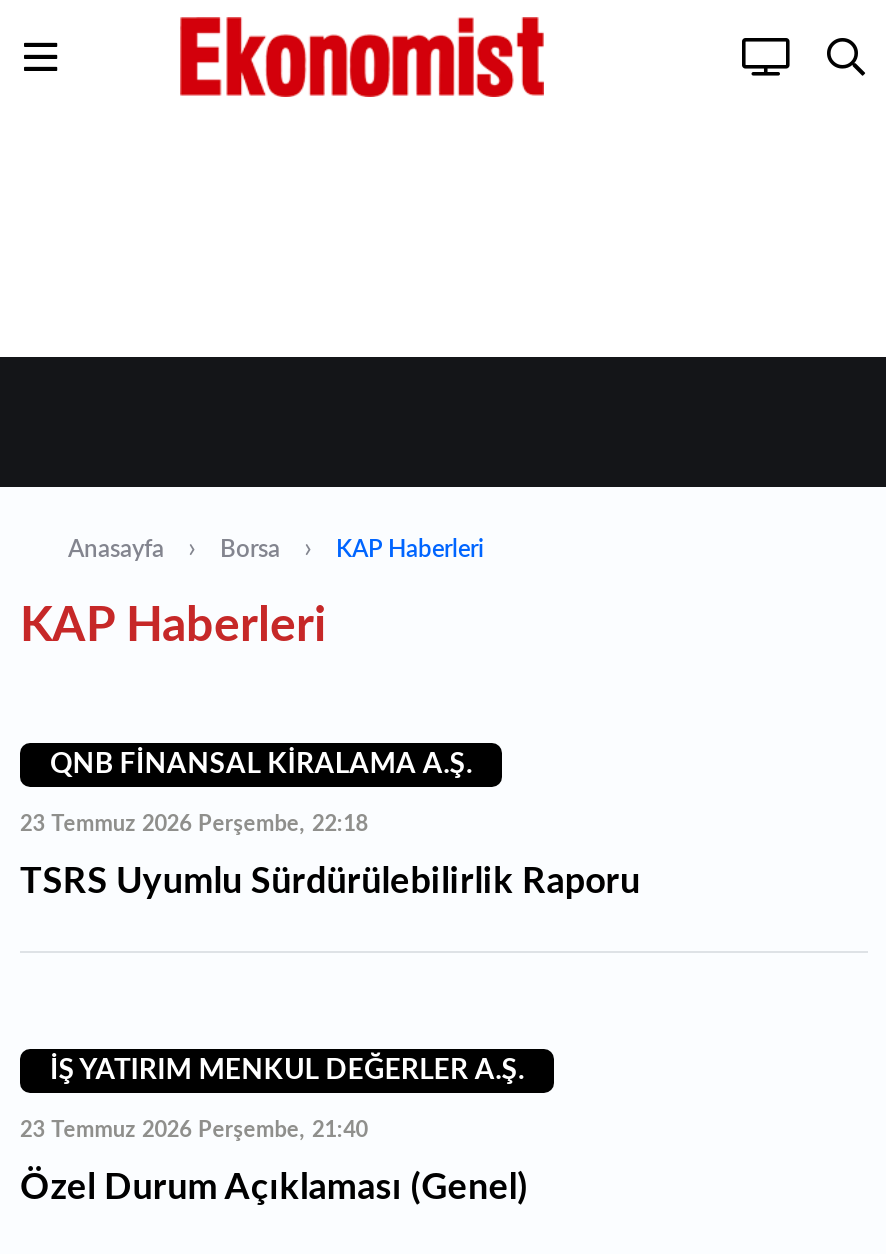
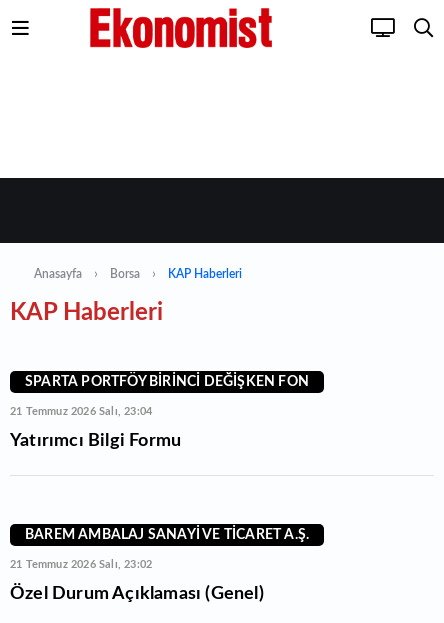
[50,751,472,779] QNB FİNANSAL KİRALAMA A.Ş. -> [25,375,309,389] SPARTA PORTFÖY BİRİNCİ DEĞİŞKEN FON
[20,813,368,835] 23 Temmuz 2026 Perşembe, 22:18 -> [10,406,152,417] 21 Temmuz 2026 Salı, 23:04
[20,865,640,901] TSRS Uyumlu Sürdürülebilirlik Raporu -> [10,432,181,450] Yatırımcı Bilgi Formu
[50,1057,524,1085] İŞ YATIRIM MENKUL DEĞERLER A.Ş. -> [25,528,309,542] BAREM AMBALAJ SANAYİ VE TİCARET A.Ş.
[20,1119,368,1141] 23 Temmuz 2026 Perşembe, 21:40 -> [10,559,152,570] 21 Temmuz 2026 Salı, 23:02

